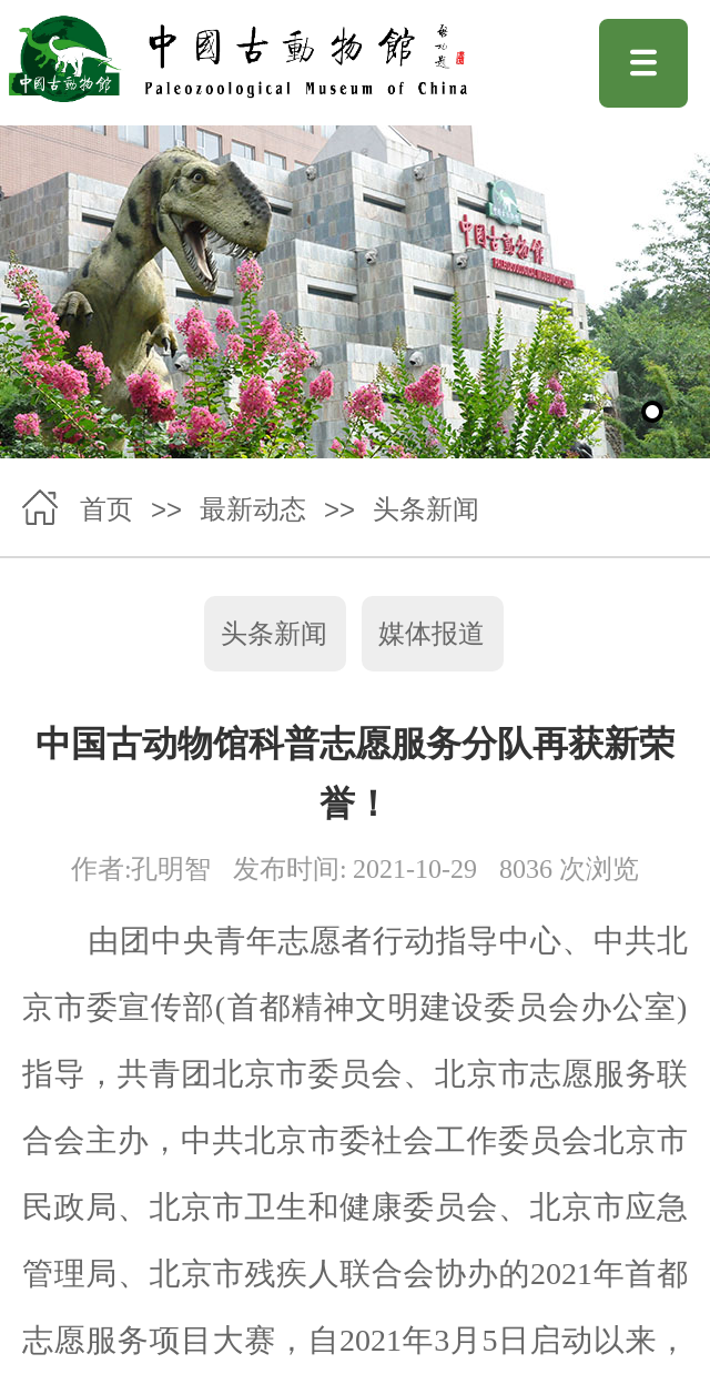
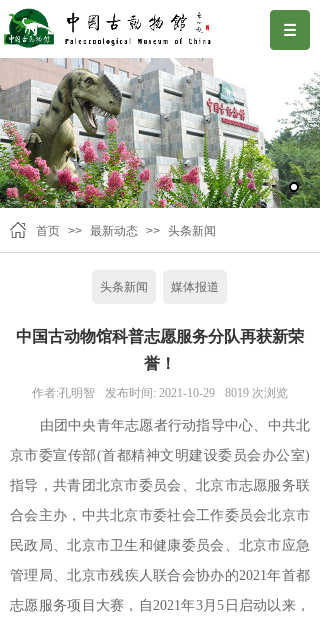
[71,853,639,885] 作者:孔明智 发布时间: 2021-10-29 8036次浏览 -> [32,386,288,400] 作者:孔明智 发布时间: 2021-10-29 8019次浏览

